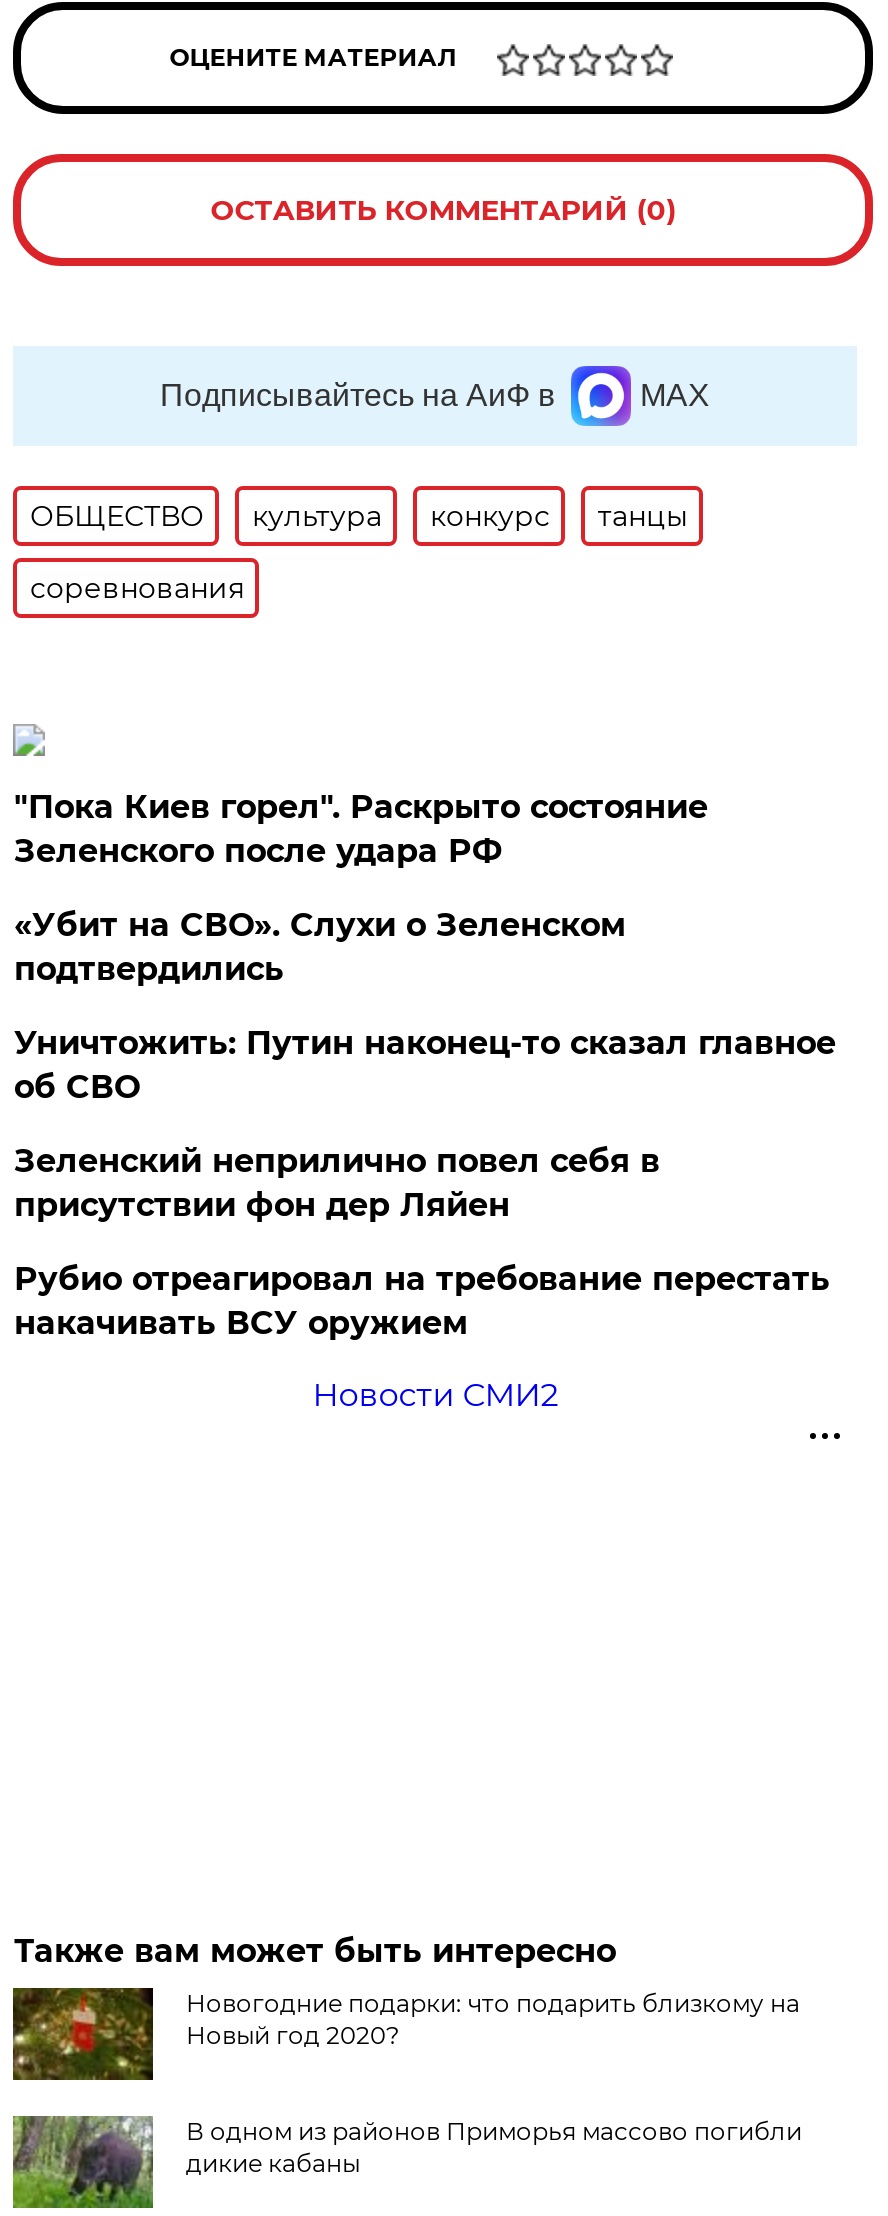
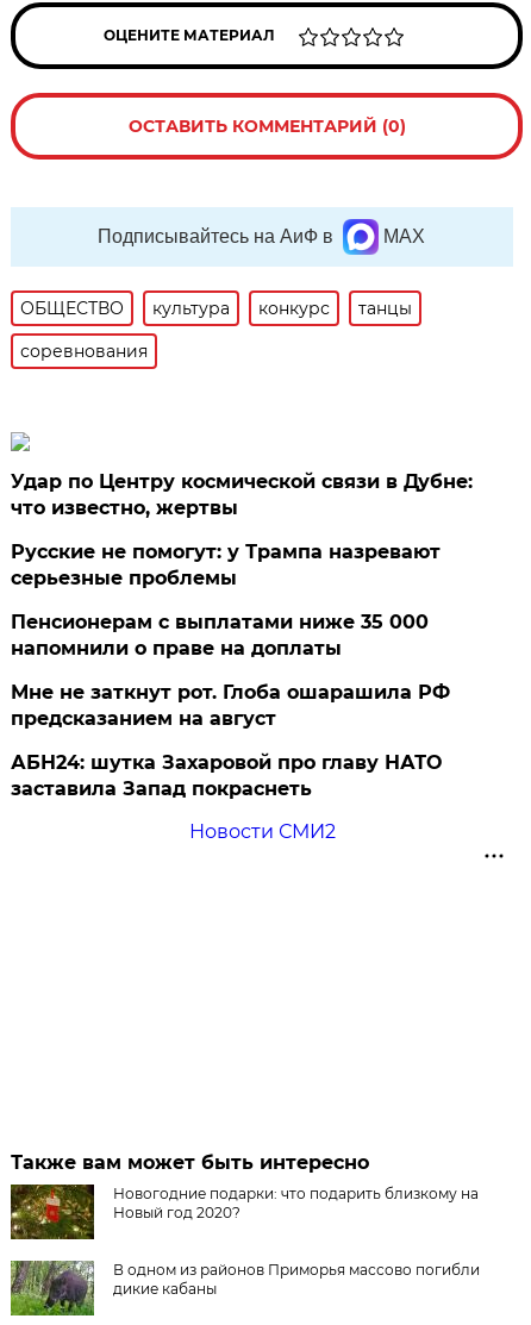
[14,788,708,870] "Пока Киев горел". Раскрыто состояние | Зеленского после удара РФ -> [11,470,473,519] Удар по Центру космической связи в Дубне: | что известно, жертвы
[14,906,626,988] «Убит на СВО». Слухи о Зеленском | подтвердились -> [11,540,441,589] Русские не помогут: у Трампа назревают | серьезные проблемы
[14,1024,836,1106] Уничтожить: Путин наконец-то сказал главное | об СВО -> [11,611,429,659] Пенсионерам с выплатами ниже 35 000 | напомнили о праве на доплаты
[14,1142,660,1224] Зеленский неприлично повел cебя в | присутствии фон дер Ляйен -> [11,681,451,730] Мне не заткнут рот. Глоба ошарашила РФ | предсказанием на август
[14,1260,830,1342] Рубио отреагировал на требование перестать | накачивать ВСУ оружием -> [11,751,442,800] АБН24: шутка Захаровой про главу НАТО | заставила Запад покраснеть

